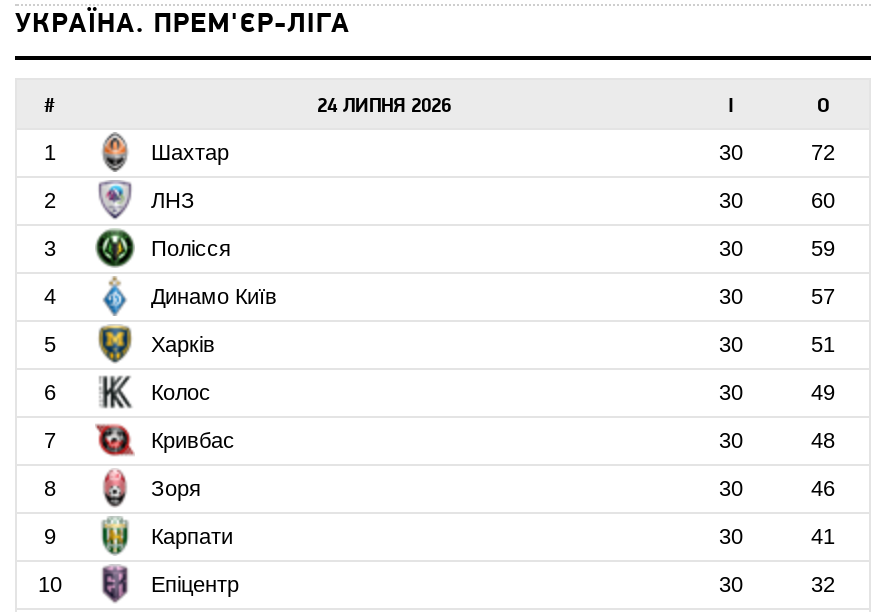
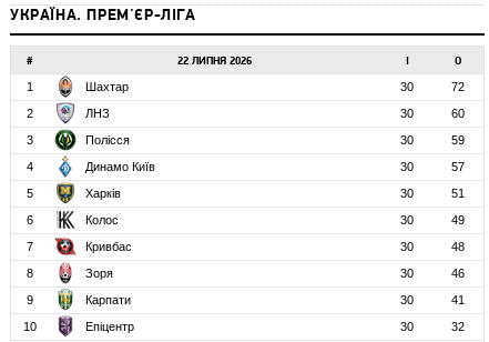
[317,97,451,119] 24 ЛИПНЯ 2026 -> [177,56,252,68] 22 ЛИПНЯ 2026

